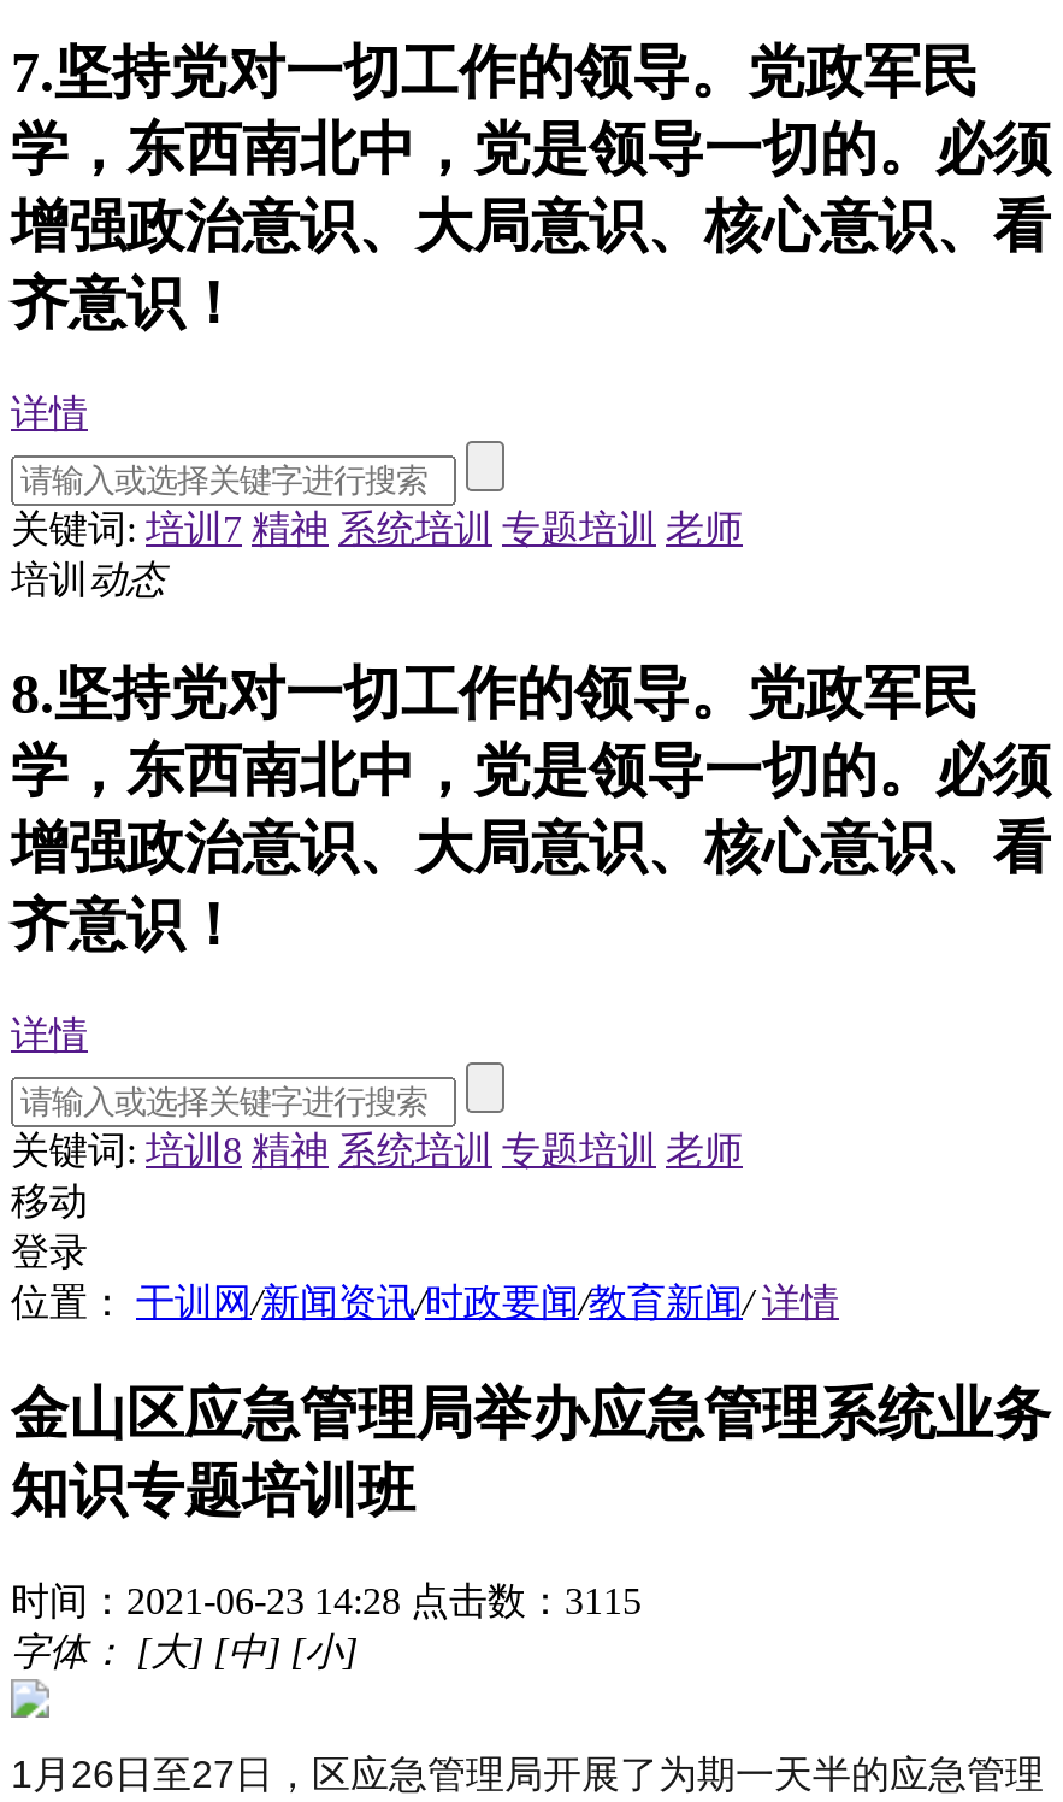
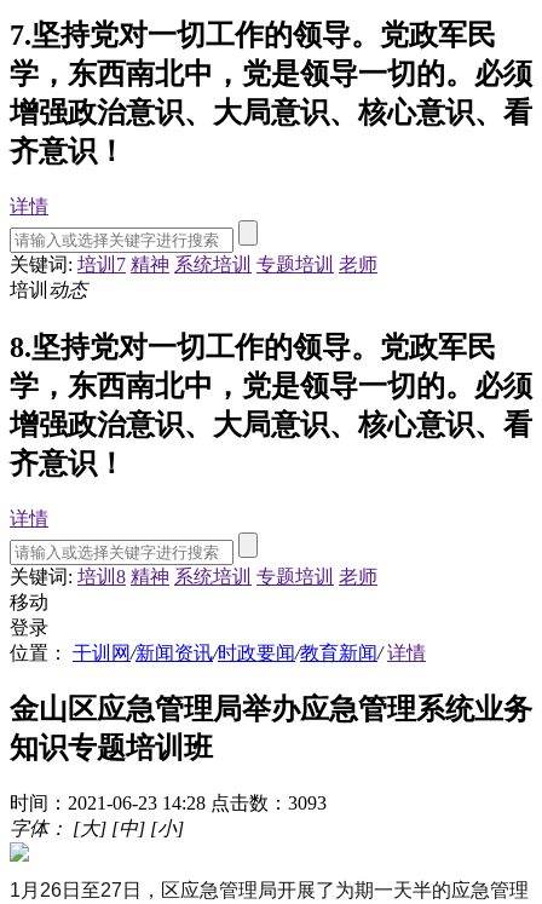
[11,1581,642,1622] 时间：2021-06-23 14:28点击数：3115 -> [10,793,327,814] 时间：2021-06-23 14:28点击数：3093

